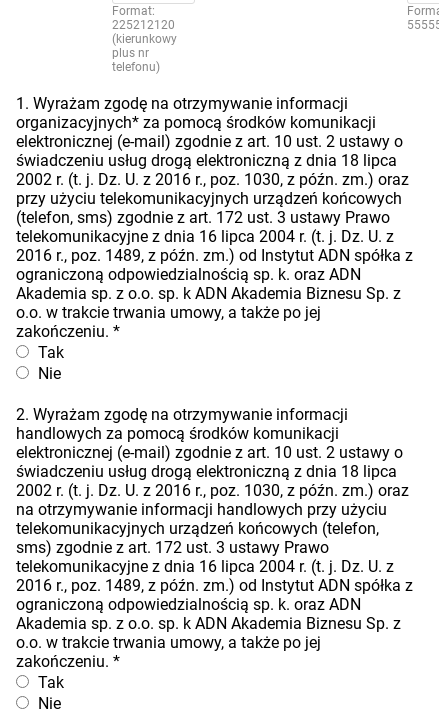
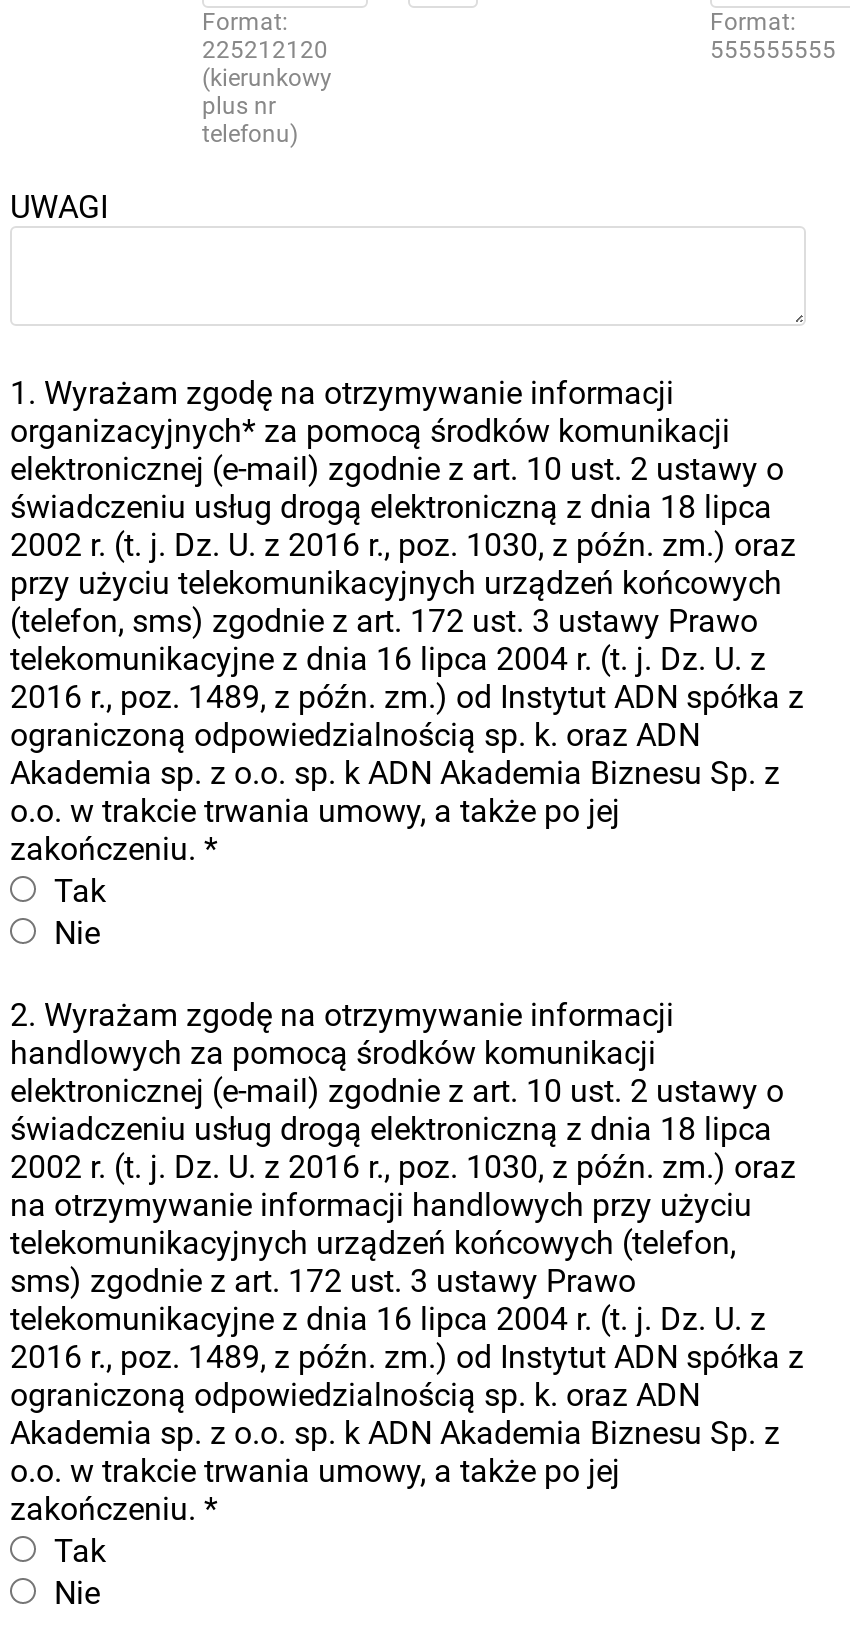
none -> [10,188,108,226] UWAGI

